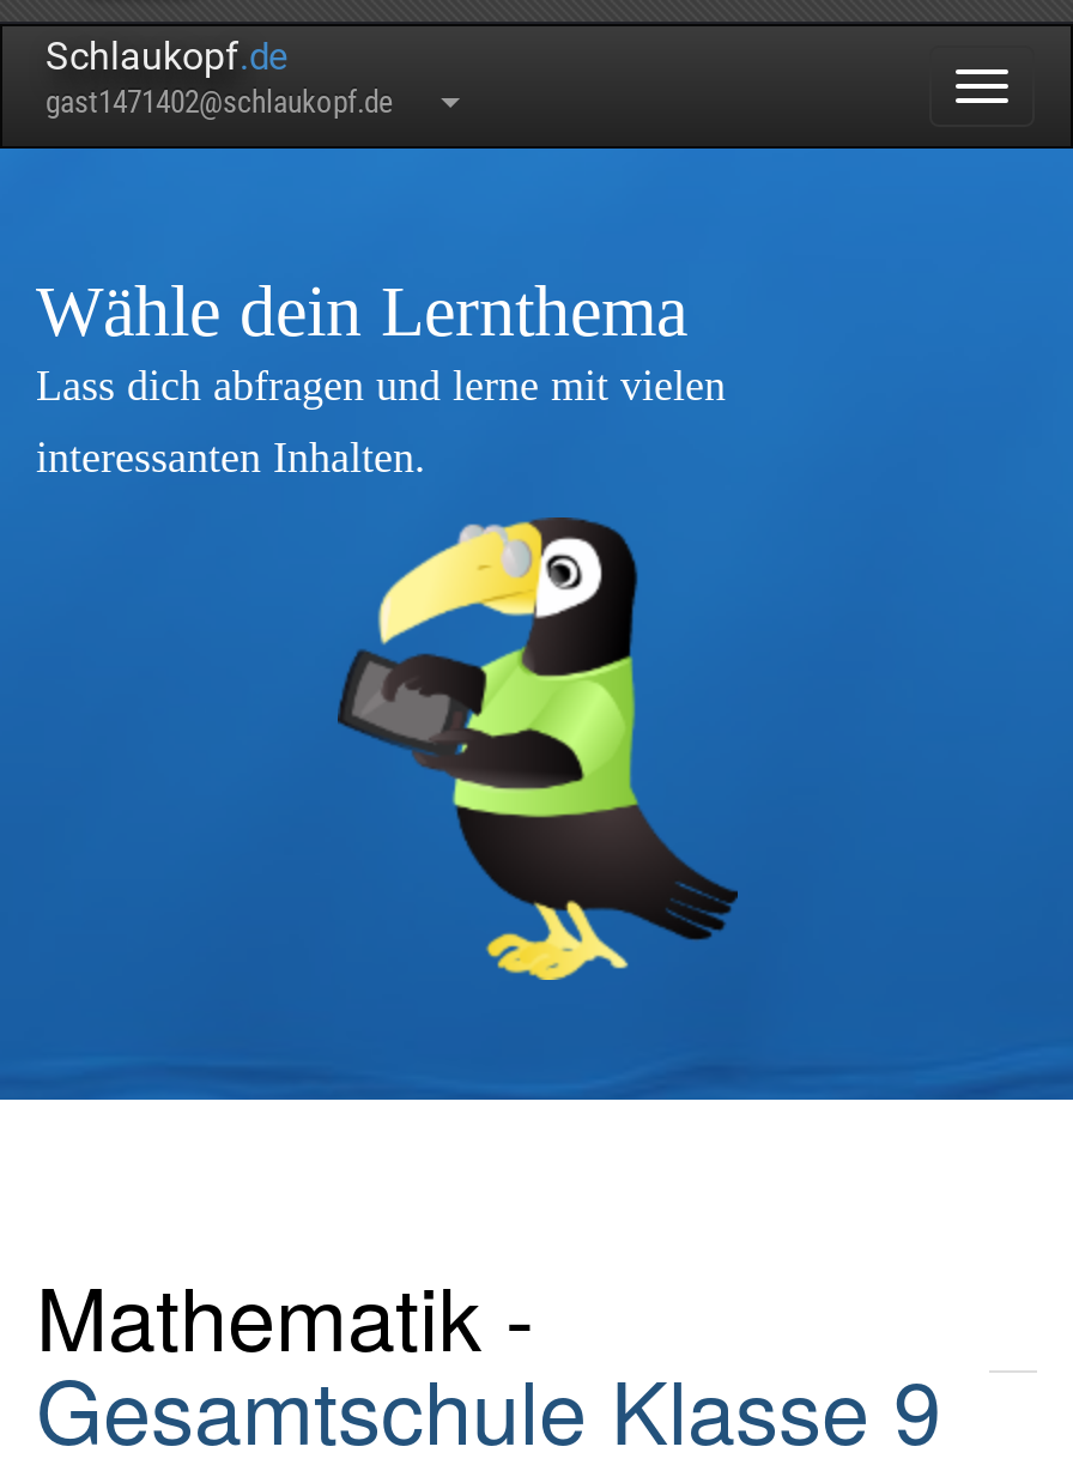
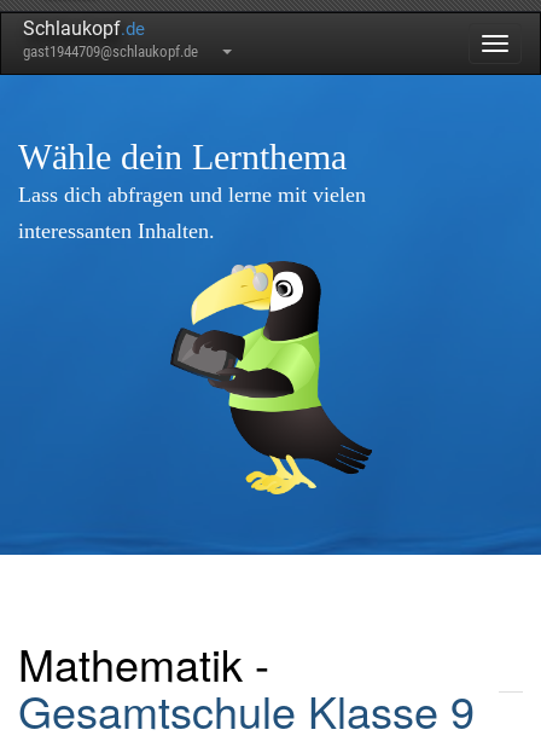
[46,84,393,120] gast1471402@schlaukopf.de -> [23,42,198,60] gast1944709@schlaukopf.de

